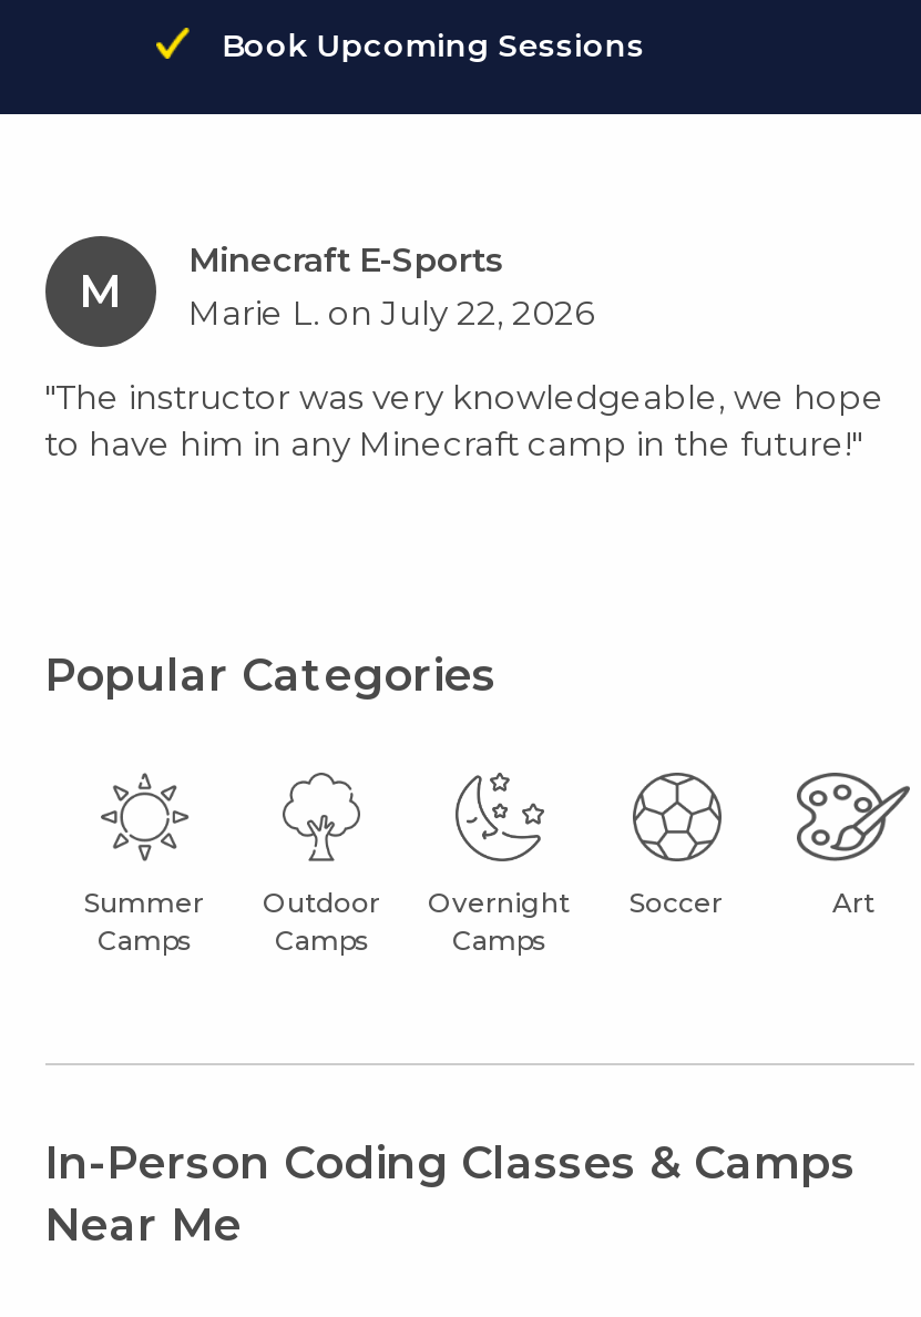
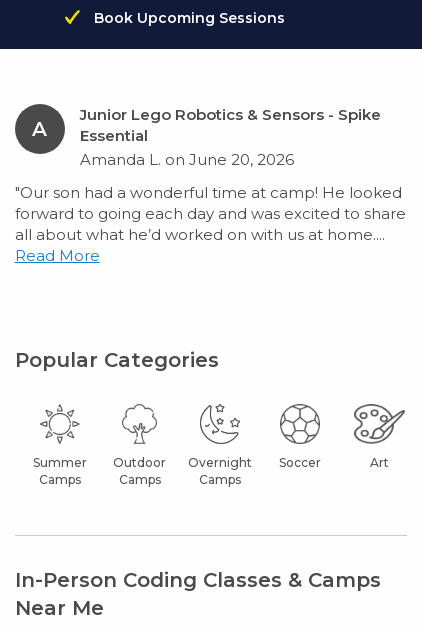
[188,238,594,333] Minecraft E-Sports | Marie L. on July 22, 2026 -> [79,105,380,169] Junior Lego Robotics & Sensors - Spike | Essential | Amanda L. on June 20, 2026
[79,265,121,318] M -> [32,117,47,141] A
[44,375,884,464] "The instructor was very knowledgeable, we hope | to have him in any Minecraft camp in the future!" -> [14,183,405,265] "Our son had a wonderful time at camp! He looked | forward to going each day and was excited to share | all about what he’d worked on with us at home.... | Read More

